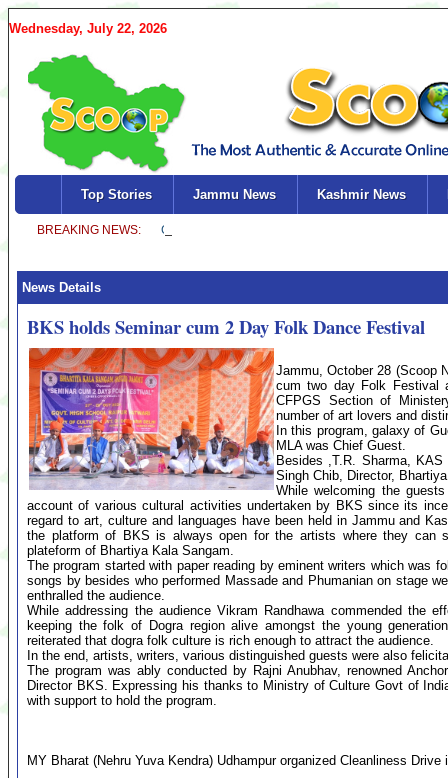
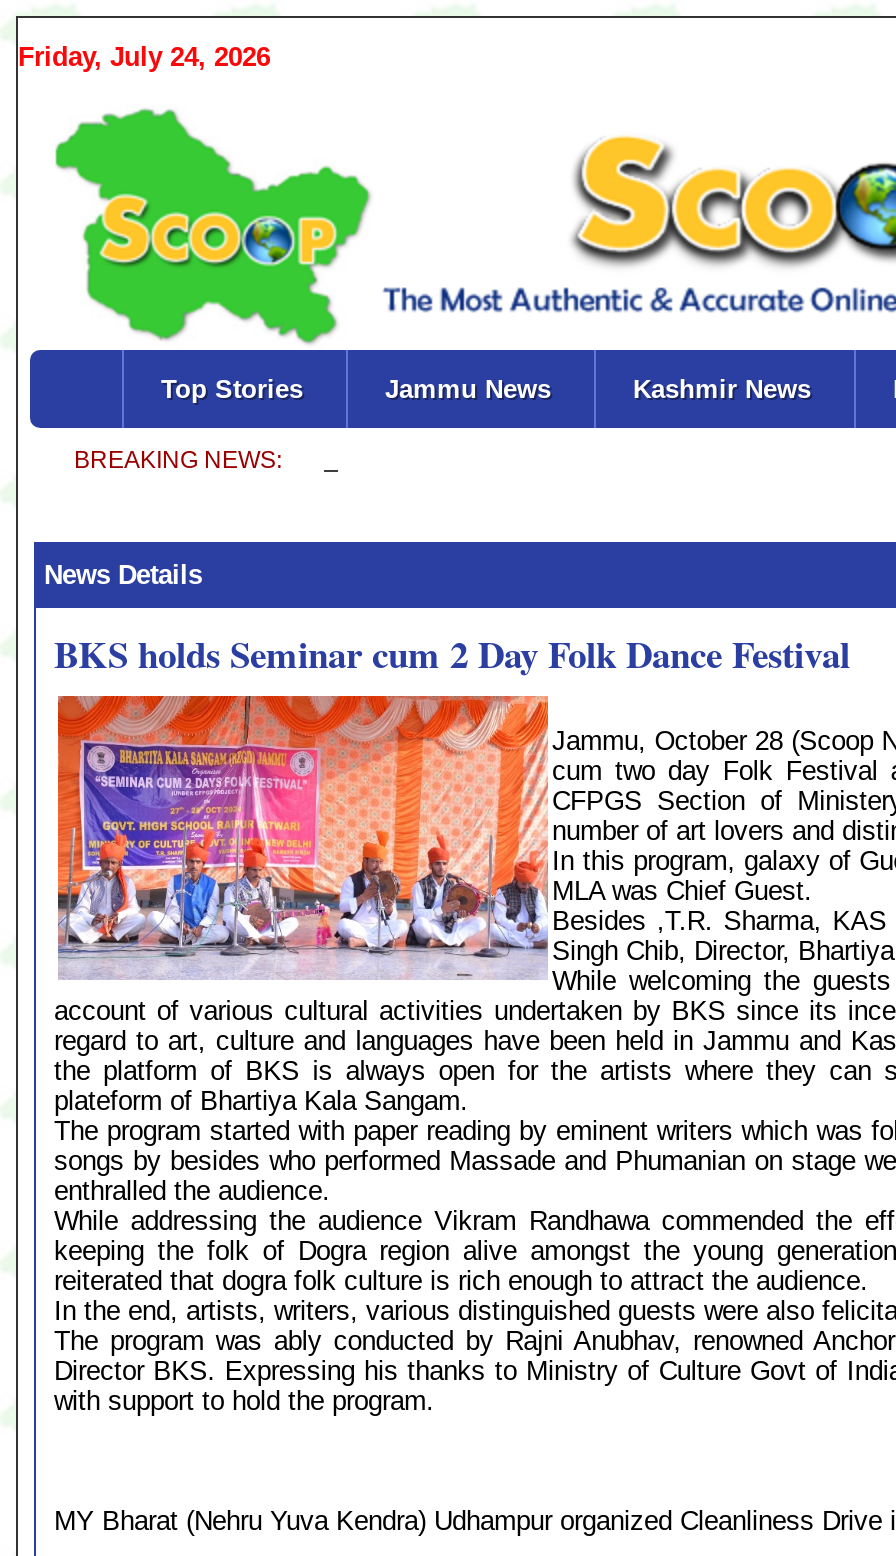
[9,21,167,36] Wednesday, July 22, 2026 -> [18,42,270,72] Friday, July 24, 2026

